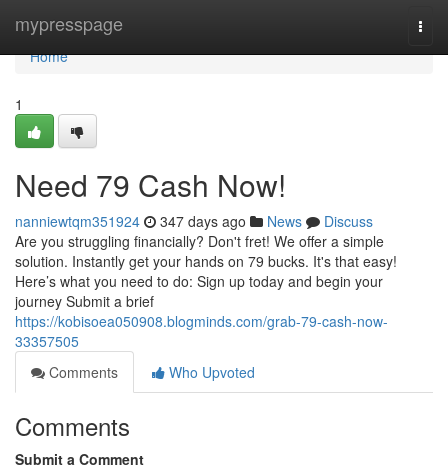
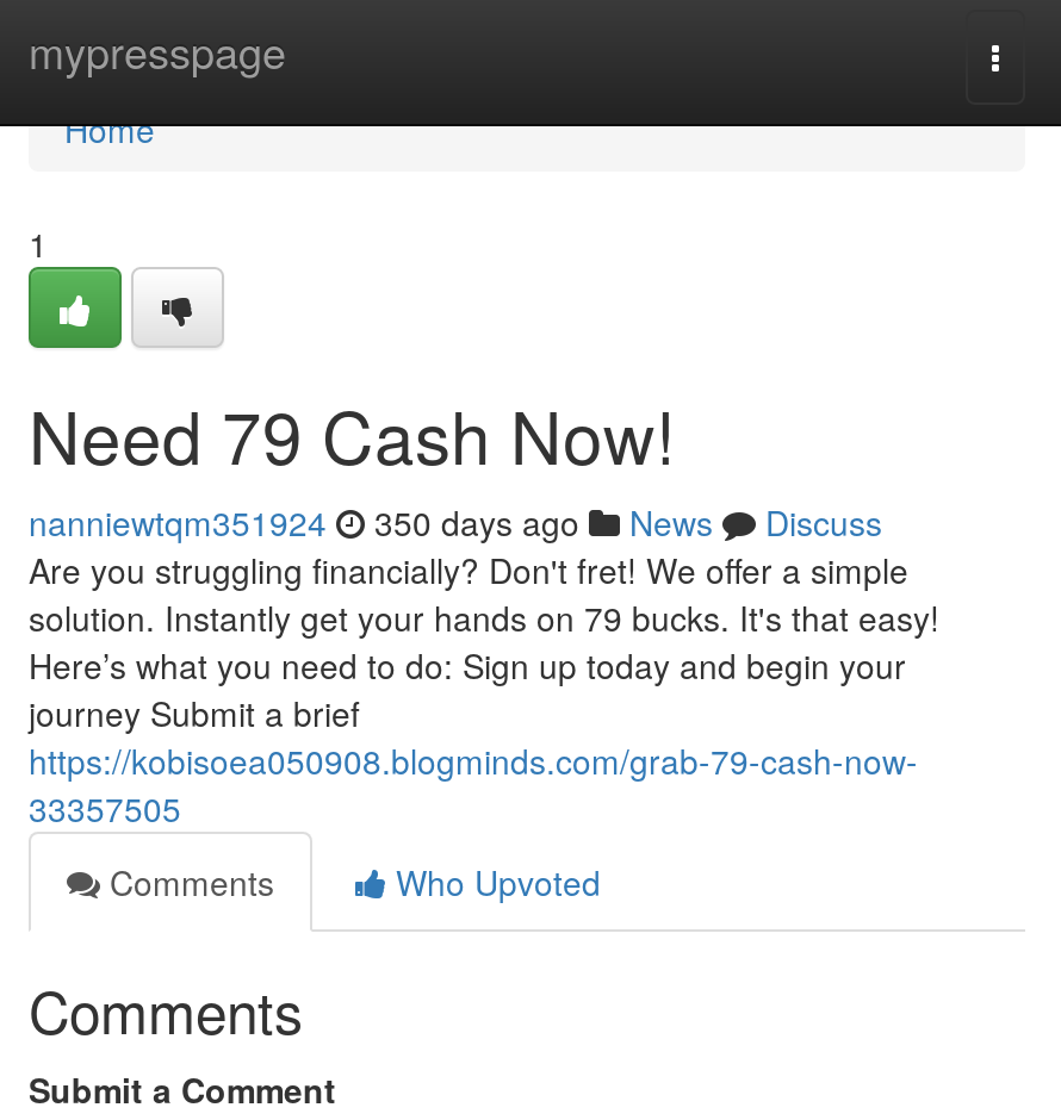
[15,211,373,231] nanniewtqm351924 347 days ago News Discuss -> [29,498,882,546] nanniewtqm351924 350 days ago News Discuss

